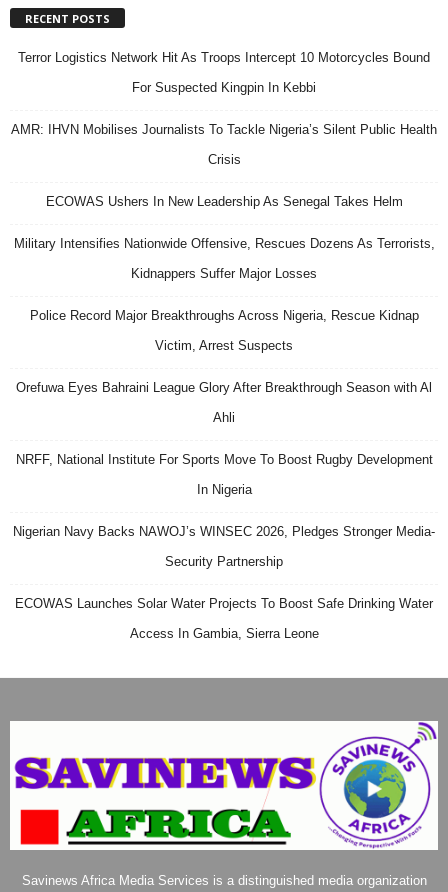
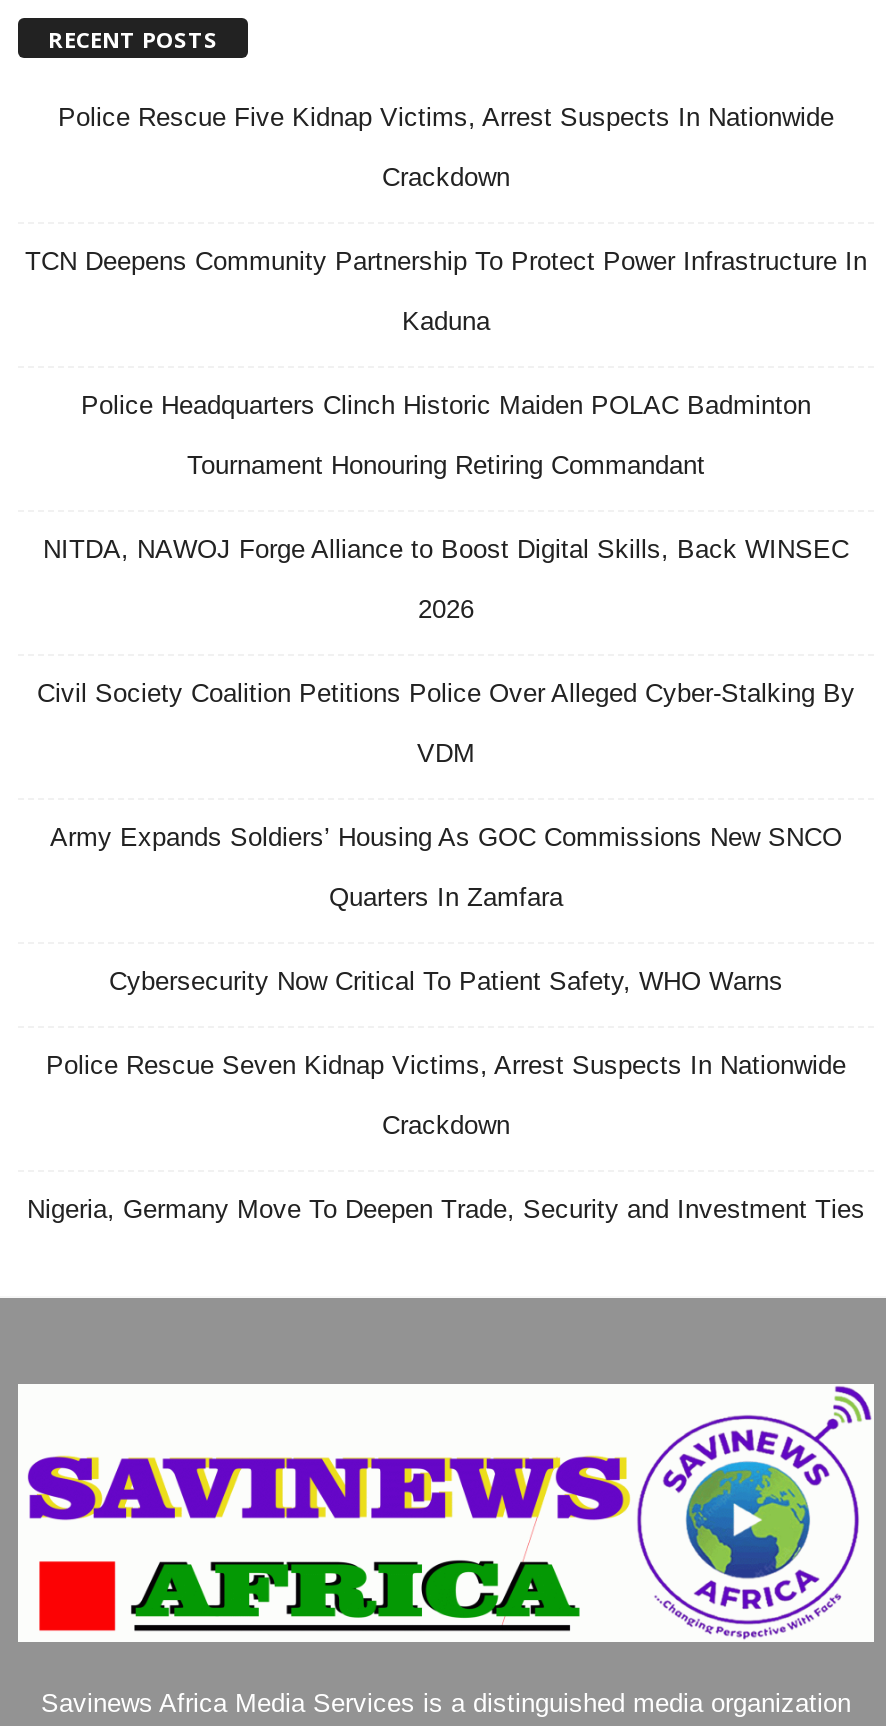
[11,50,437,641] Terror Logistics Network Hit As Troops Intercept 10 Motorcycles Bound | For Suspected Kingpin In Kebbi | AMR: IHVN Mobilises Journalists To Tackle Nigeria’s Silent Public Health | Crisis | ECOWAS Ushers In New Leadership As Senegal Takes Helm | Military Intensifies Nationwide Offensive, Rescues Dozens As Terrorists, | Kidnappers Suffer Major Losses | Police Record Major Breakthroughs Across Nigeria, Rescue Kidnap | Victim, Arrest Suspects | Orefuwa Eyes Bahraini League Glory After Breakthrough Season with Al | Ahli | NRFF, National Institute For Sports Move To Boost Rugby Development | In Nigeria | Nigerian Navy Backs NAWOJ’s WINSEC 2026, Pledges Stronger Media- | Security Partnership | ECOWAS Launches Solar Water Projects To Boost Safe Drinking Water | Access In Gambia, Sierra Leone -> [25,102,867,1224] Police Rescue Five Kidnap Victims, Arrest Suspects In Nationwide | Crackdown | TCN Deepens Community Partnership To Protect Power Infrastructure In | Kaduna | Police Headquarters Clinch Historic Maiden POLAC Badminton | Tournament Honouring Retiring Commandant | NITDA, NAWOJ Forge Alliance to Boost Digital Skills, Back WINSEC | 2026 | Civil Society Coalition Petitions Police Over Alleged Cyber-Stalking By | VDM | Army Expands Soldiers’ Housing As GOC Commissions New SNCO | Quarters In Zamfara | Cybersecurity Now Critical To Patient Safety, WHO Warns | Police Rescue Seven Kidnap Victims, Arrest Suspects In Nationwide | Crackdown | Nigeria, Germany Move To Deepen Trade, Security and Investment Ties

